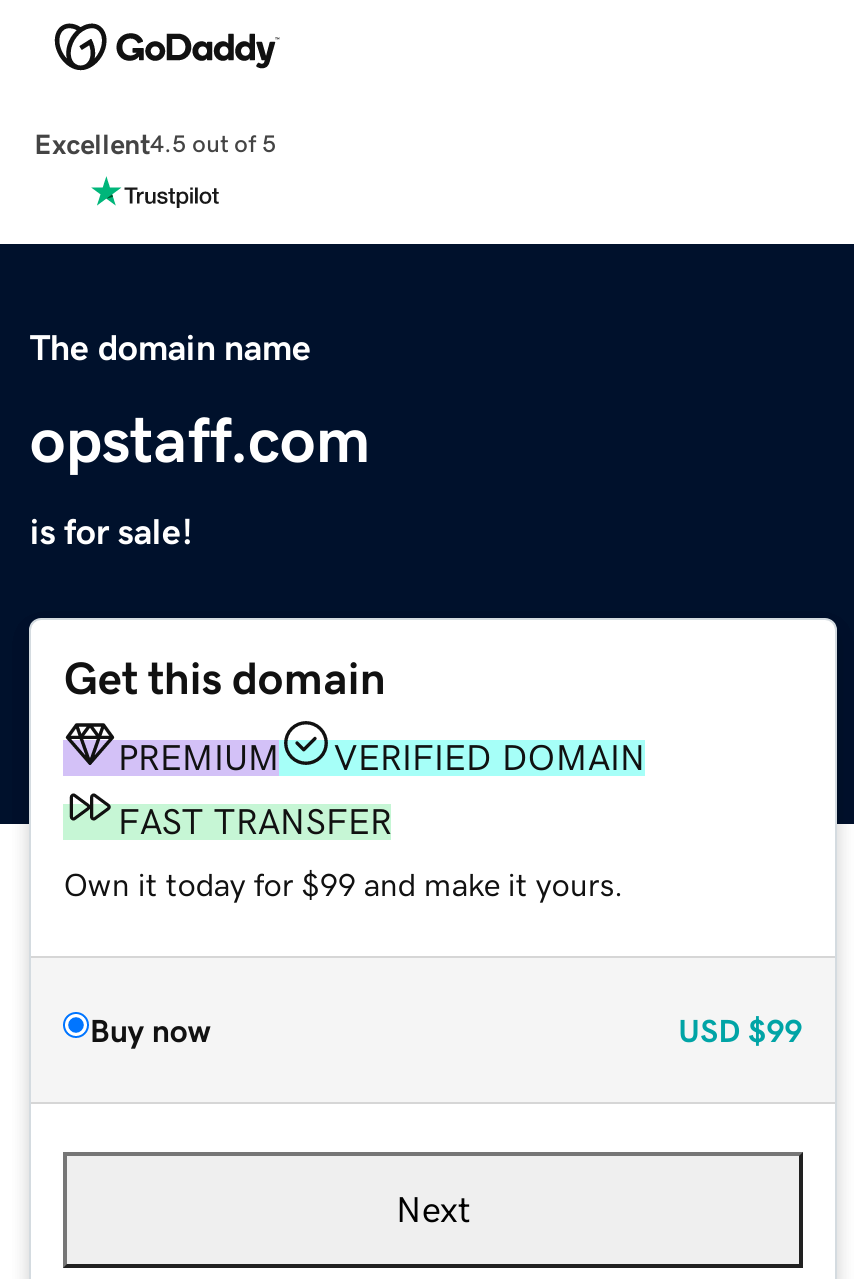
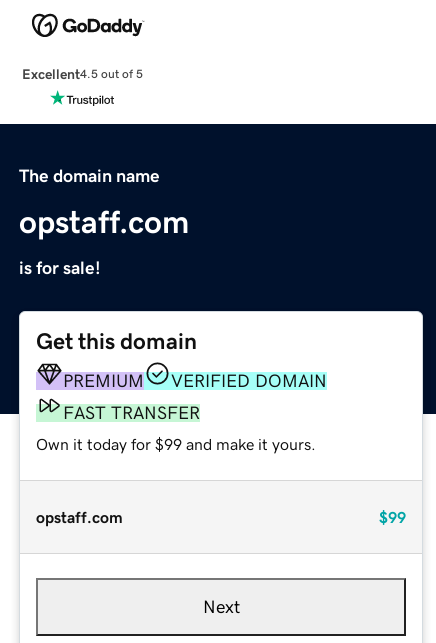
[90,1013,802,1045] Buy now | USD $99 -> [36,509,406,525] opstaff.com | $99

